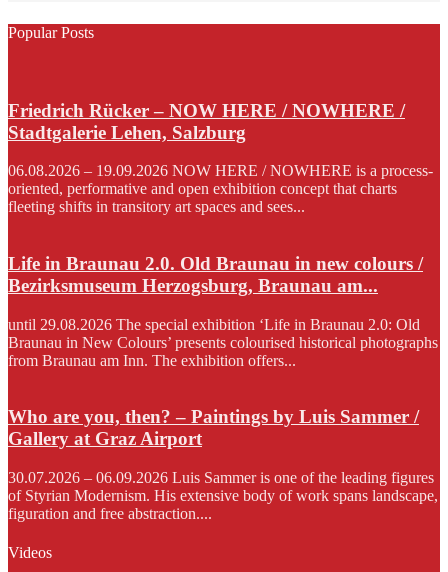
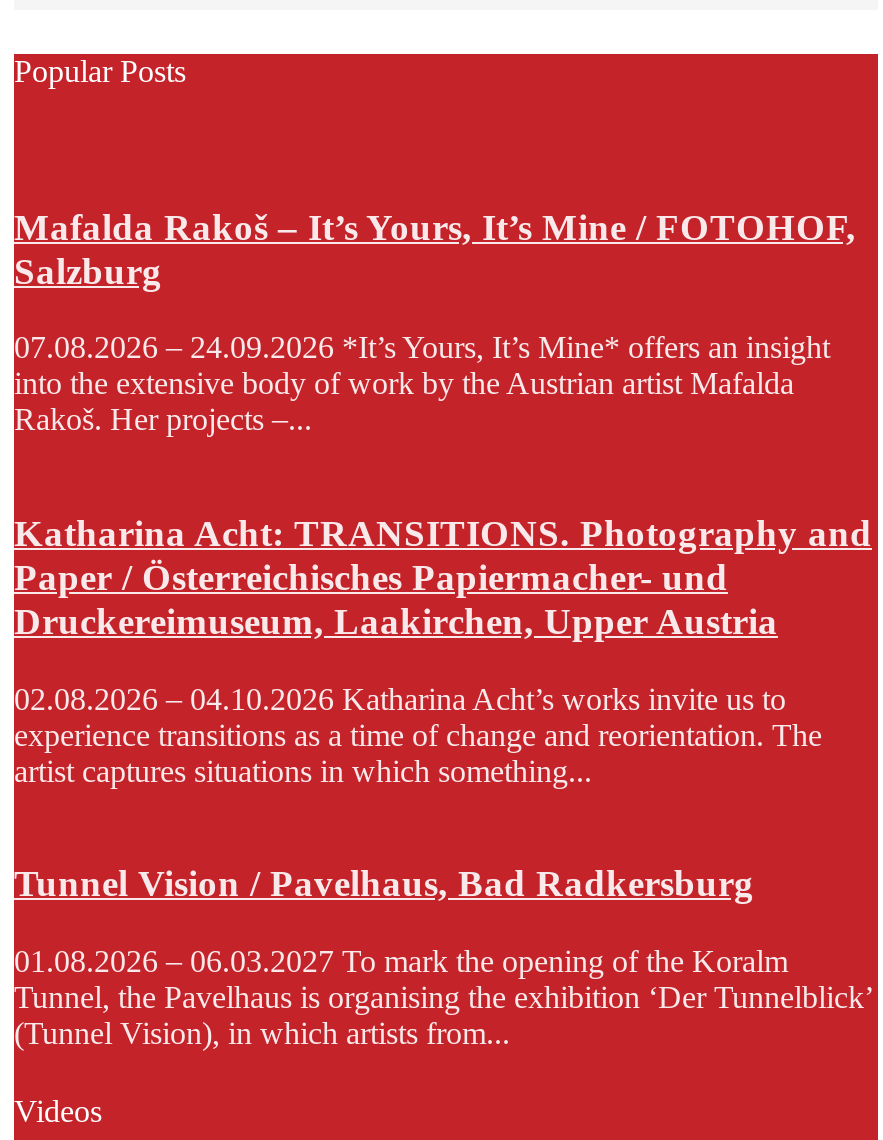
[8,100,405,143] Friedrich Rücker – NOW HERE / NOWHERE / | Stadtgalerie Lehen, Salzburg -> [14,205,856,291] Mafalda Rakoš – It’s Yours, It’s Mine / FOTOHOF, | Salzburg
[8,162,433,215] 06.08.2026 – 19.09.2026 NOW HERE / NOWHERE is a process- | oriented, performative and open exhibition concept that charts | fleeting shifts in transitory art spaces and sees... -> [14,331,830,437] 07.08.2026 – 24.09.2026 *It’s Yours, It’s Mine* offers an insight | into the extensive body of work by the Austrian artist Mafalda | Rakoš. Her projects –...
[8,253,423,296] Life in Braunau 2.0. Old Braunau in new colours / | Bezirksmuseum Herzogsburg, Braunau am... -> [14,512,872,642] Katharina Acht: TRANSITIONS. Photography and | Paper / Österreichisches Papiermacher- und | Druckereimuseum, Laakirchen, Upper Austria
[8,316,438,369] until 29.08.2026 The special exhibition ‘Life in Braunau 2.0: Old | Braunau in New Colours’ presents colourised historical photographs | from Braunau am Inn. The exhibition offers... -> [14,681,822,787] 02.08.2026 – 04.10.2026 Katharina Acht’s works invite us to | experience transitions as a time of change and reorientation. The | artist captures situations in which something...
[8,406,419,449] Who are you, then? – Paintings by Luis Sammer / | Gallery at Graz Airport -> [14,863,754,905] Tunnel Vision / Pavelhaus, Bad Radkersburg
[8,469,438,522] 30.07.2026 – 06.09.2026 Luis Sammer is one of the leading figures | of Styrian Modernism. His extensive body of work spans landscape, | figuration and free abstraction.... -> [14,944,872,1050] 01.08.2026 – 06.03.2027 To mark the opening of the Koralm | Tunnel, the Pavelhaus is organising the exhibition ‘Der Tunnelblick’ | (Tunnel Vision), in which artists from...

